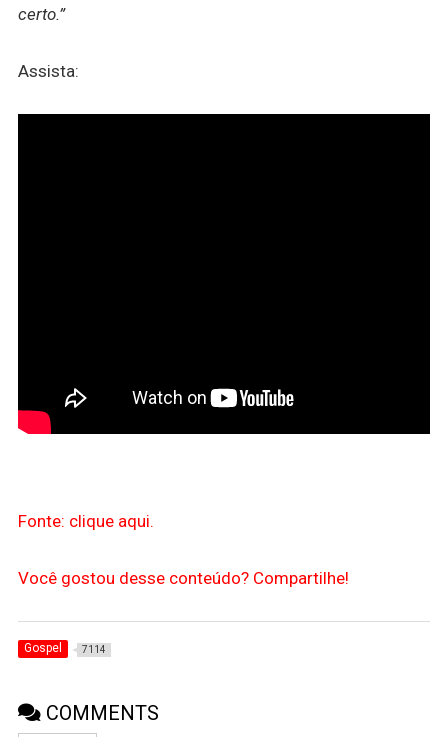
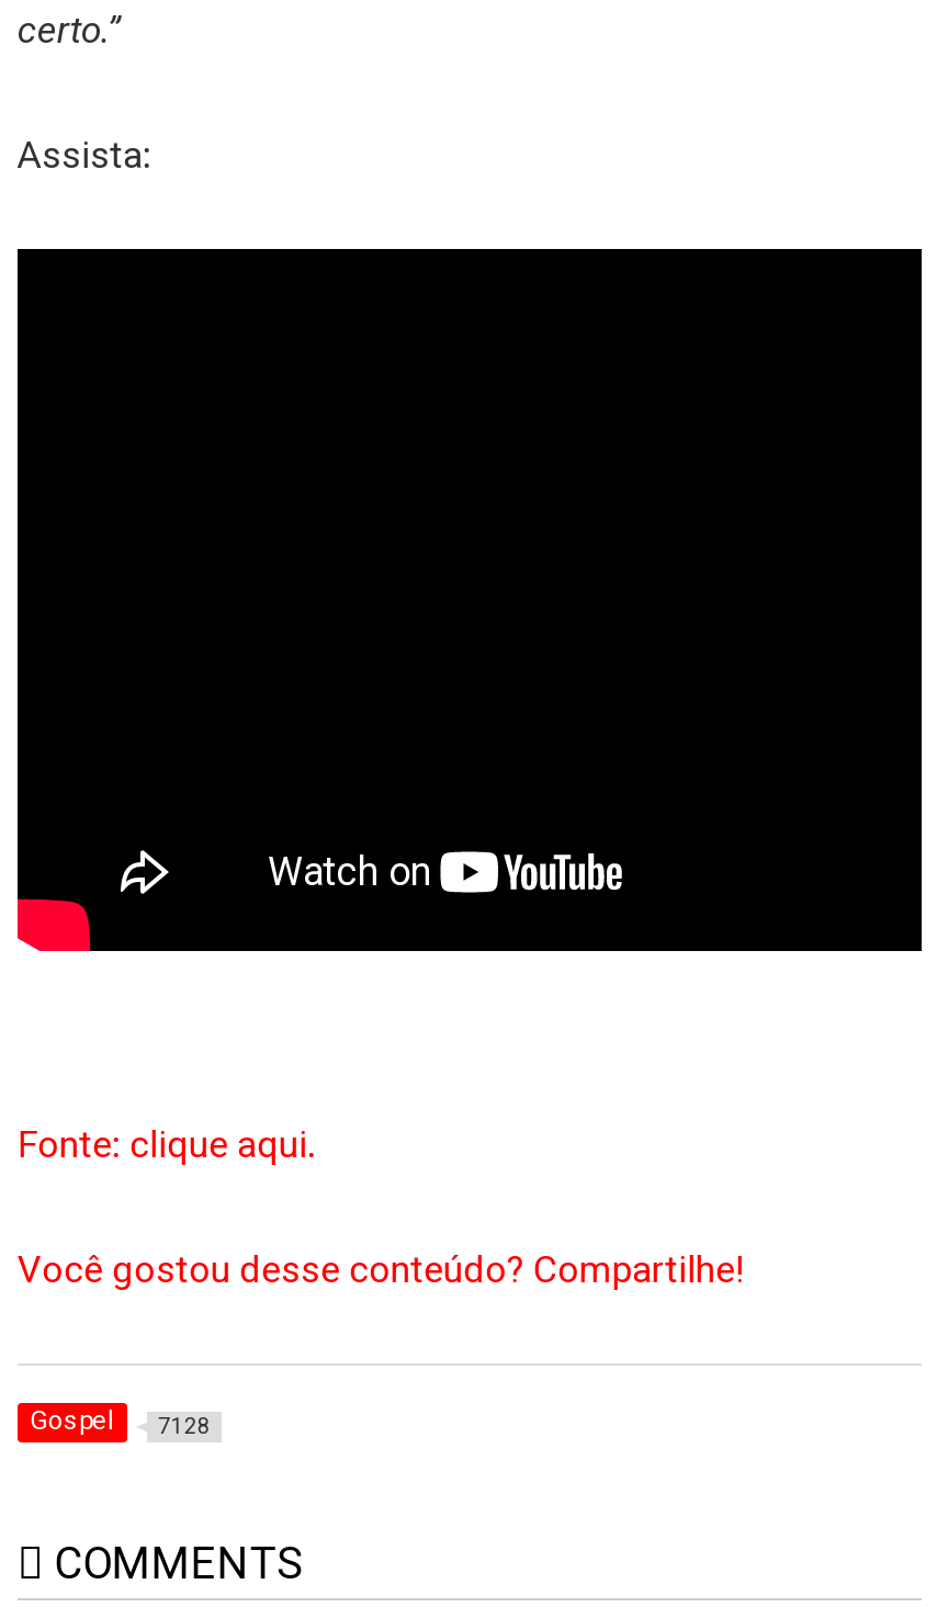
[24,641,106,655] Gospel 7114 -> [31,1406,210,1437] Gospel 7128

